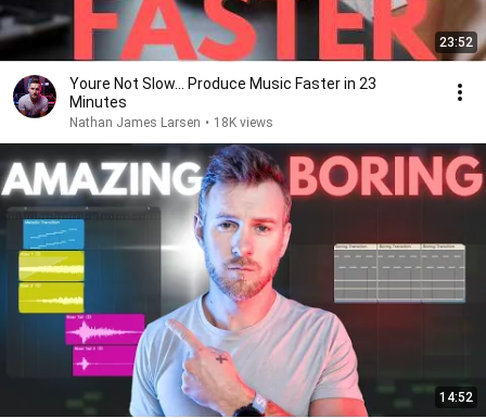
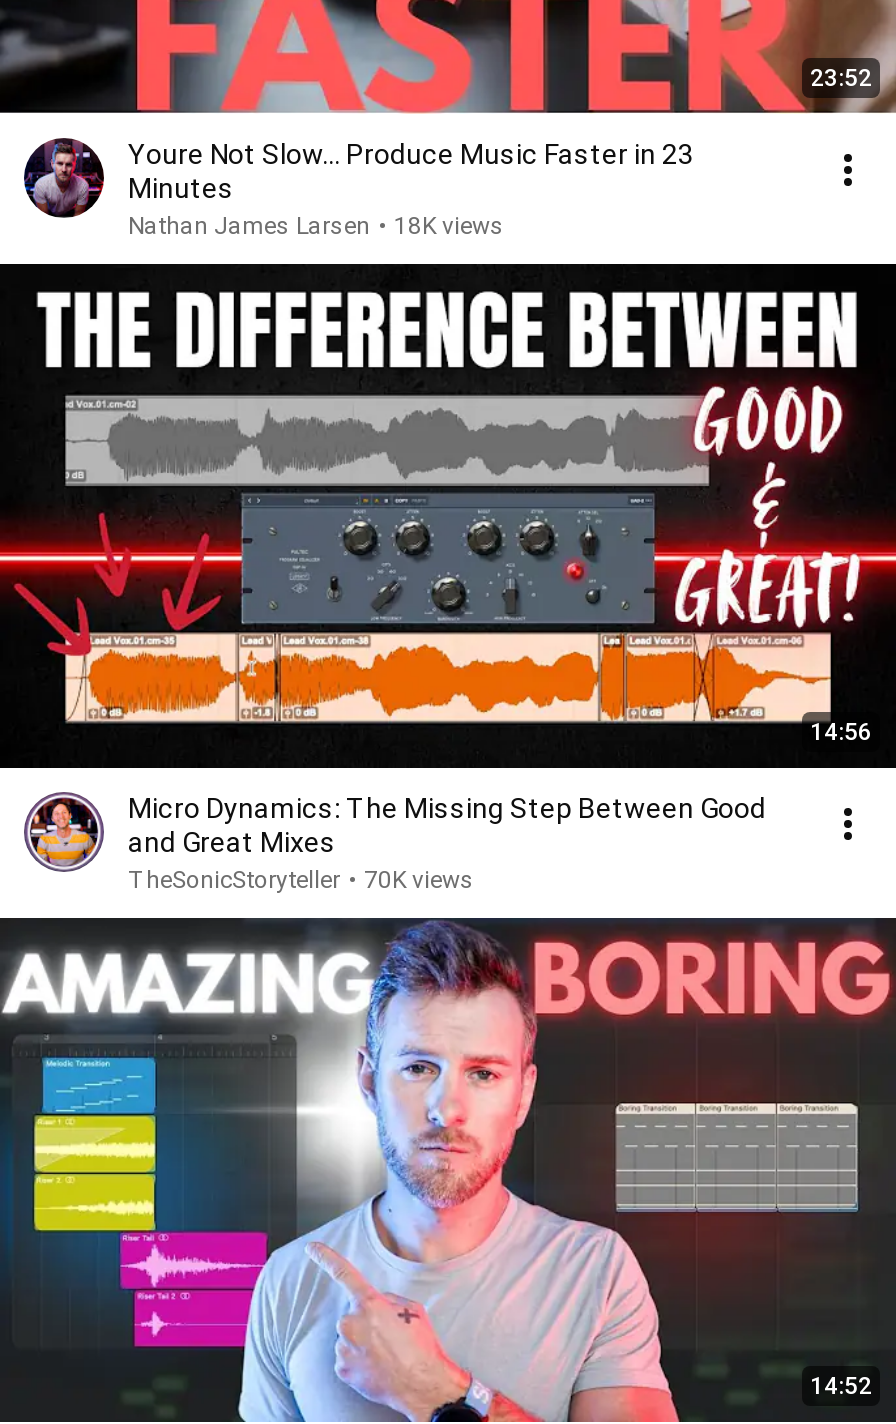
none -> [6,264,890,894] [image] | 14:56 | Micro Dynamics: The Missing Step Between Good | and Great Mixes | TheSonicStoryteller • 70K views
none -> [24,794,100,870] [image]

